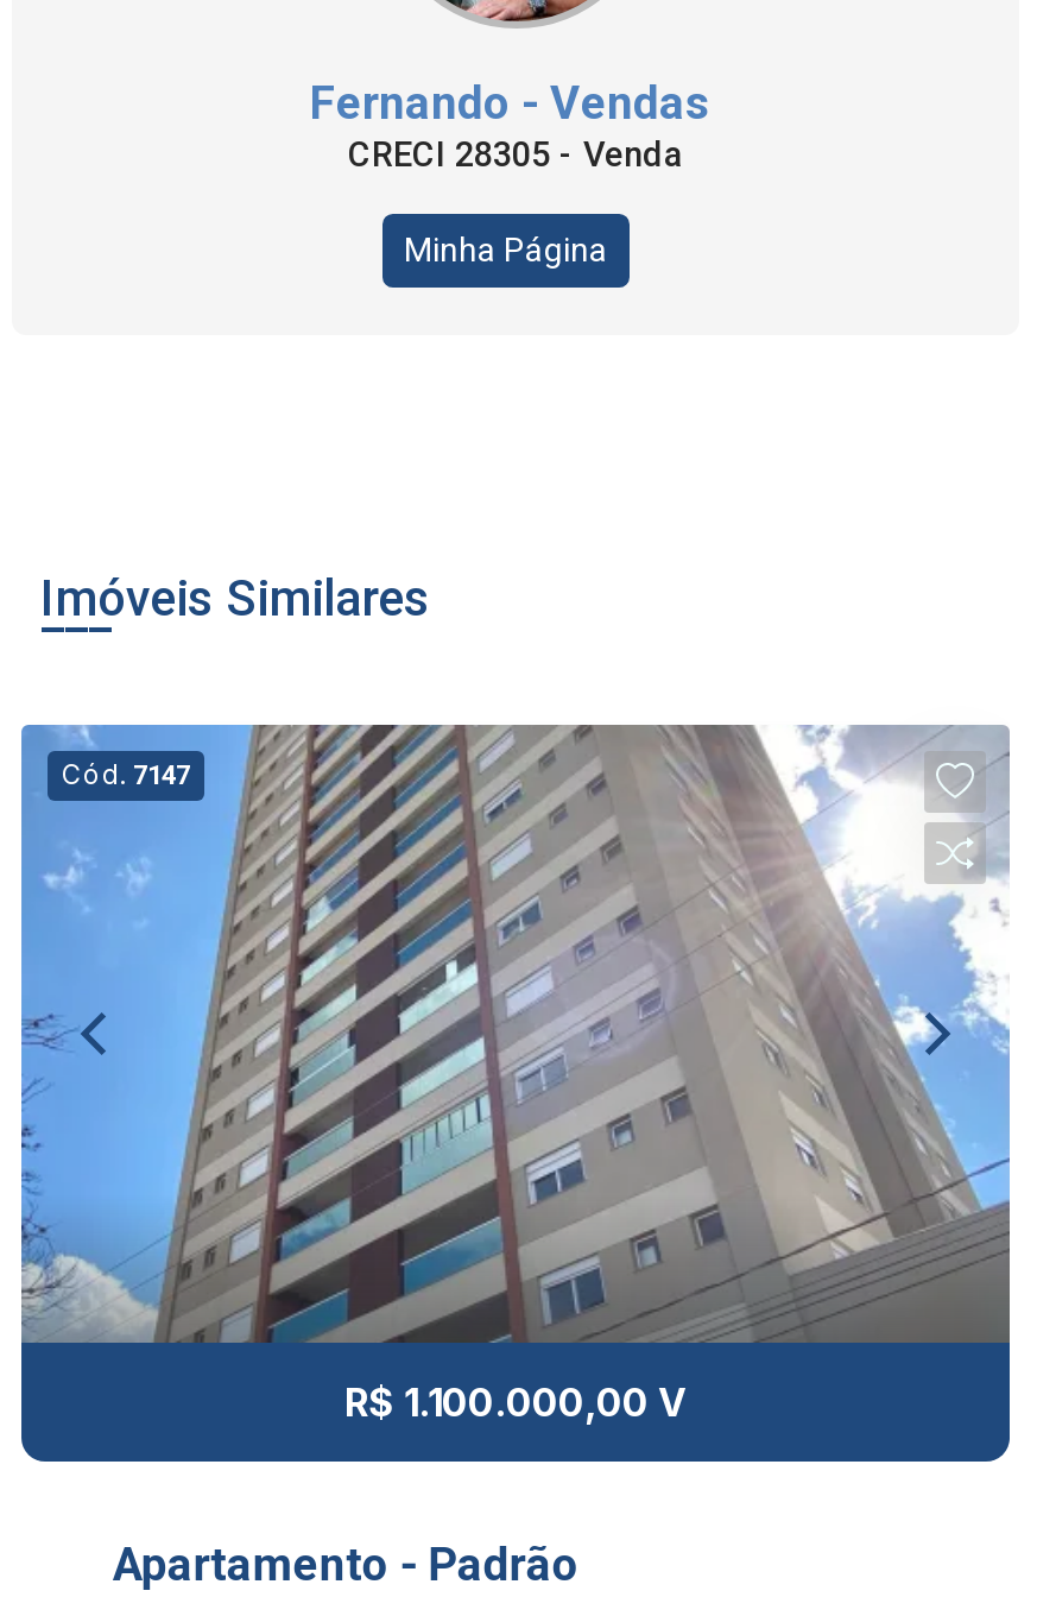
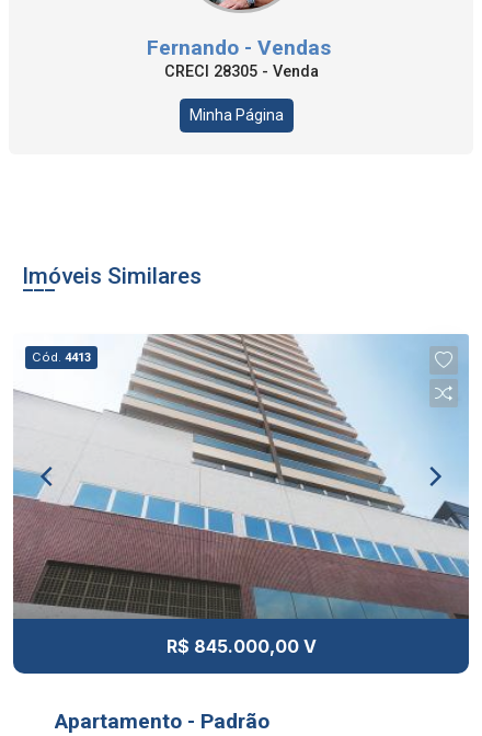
[19,722,1012,1343] [image] | Cód. 7147 -> [12,334,470,620] [image] | Cód. 4413
[344,1378,687,1426] R$ 1.100.000,00 V -> [166,635,316,657] R$ 845.000,00 V

